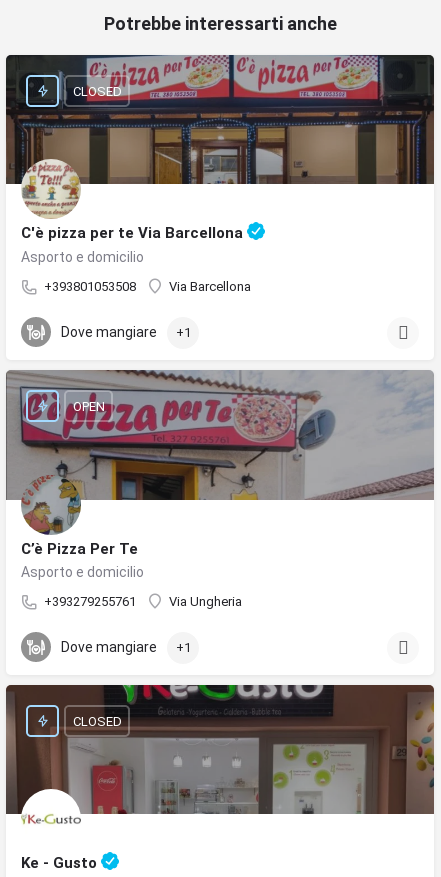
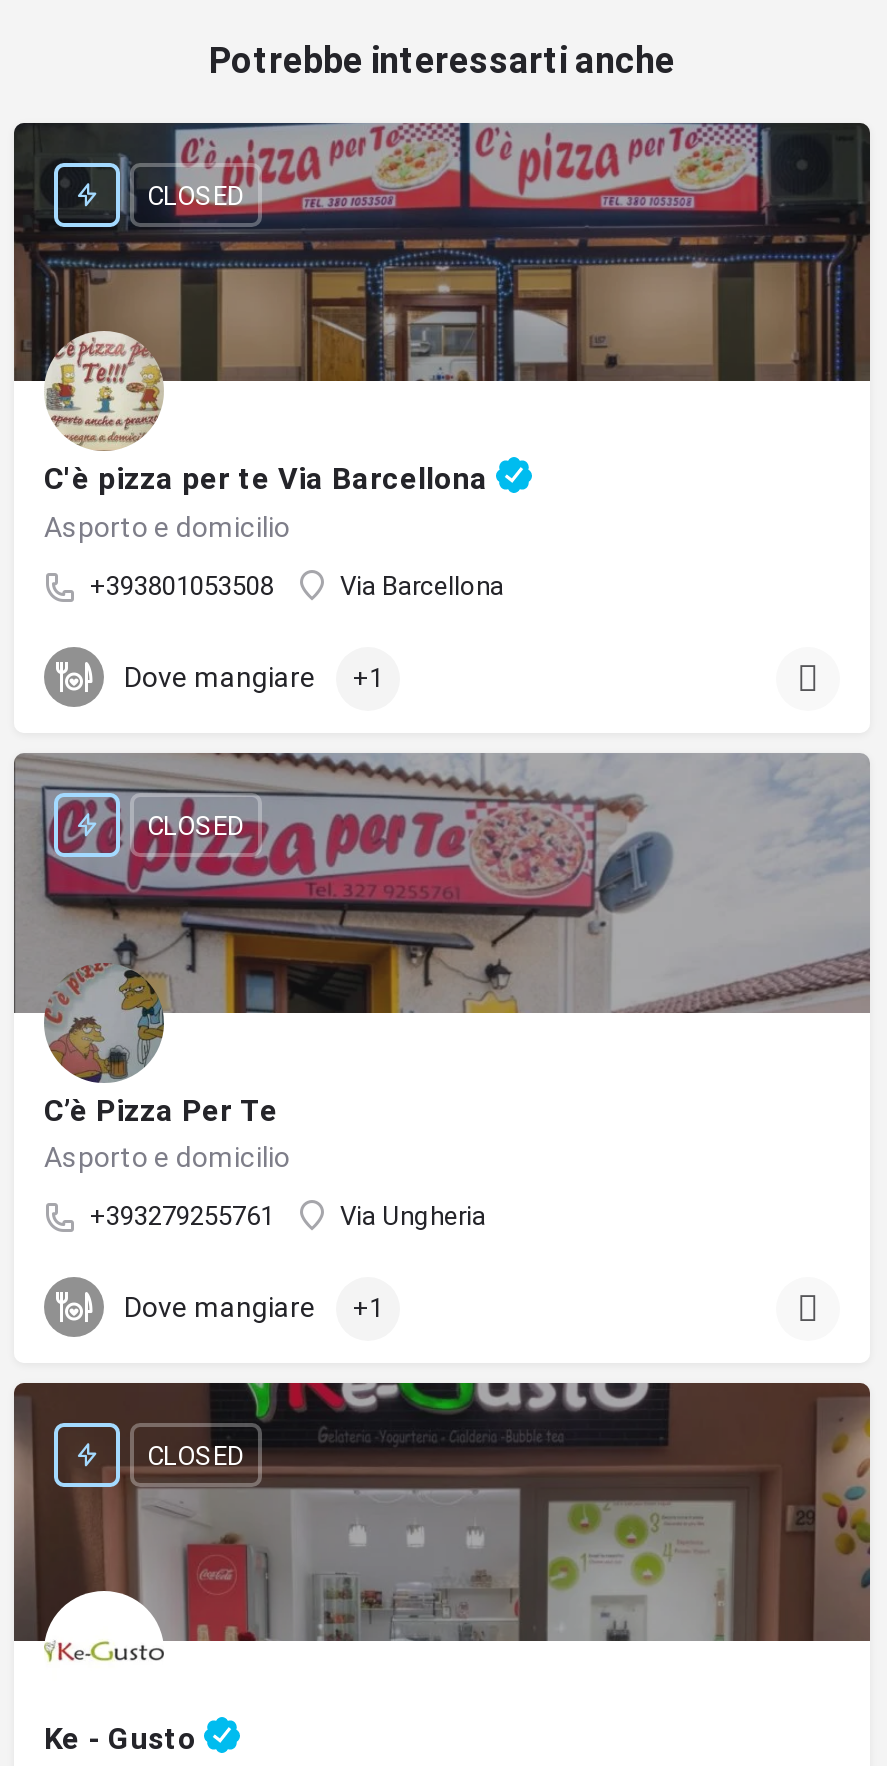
[72,399,104,414] OPEN -> [147,811,245,841] CLOSED

